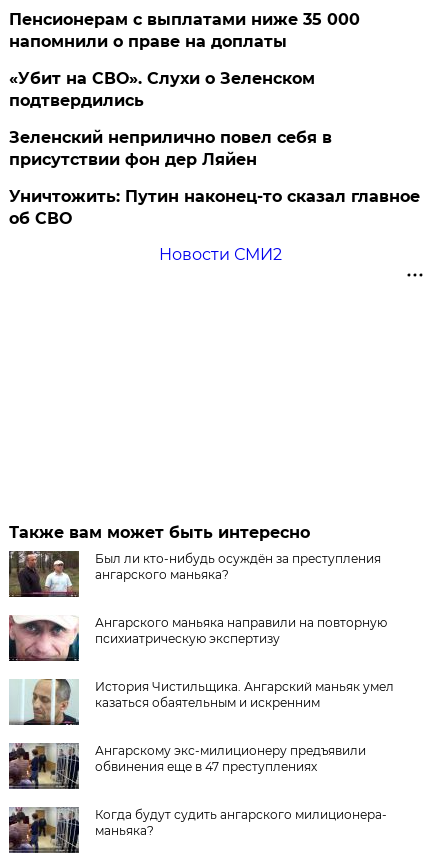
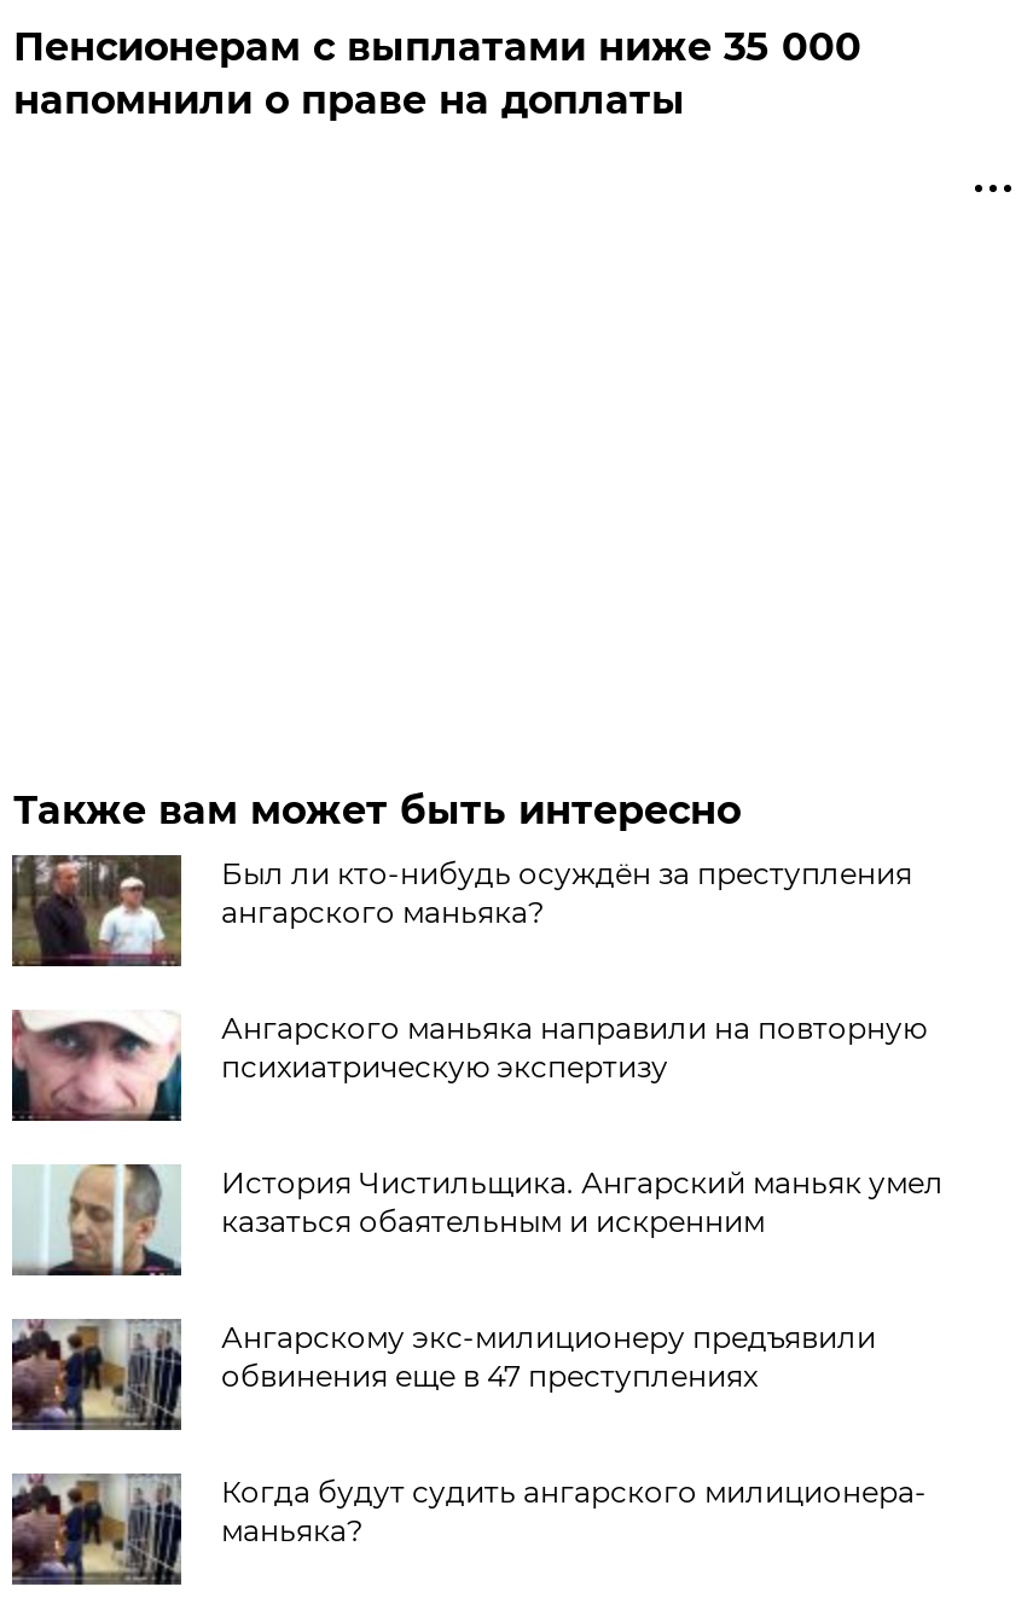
[9,69,420,264] «Убит на СВО». Слухи о Зеленском | подтвердились | Зеленский неприлично повел cебя в | присутствии фон дер Ляйен | Уничтожить: Путин наконец-то сказал главное | об СВО | Новости СМИ2 -> none

